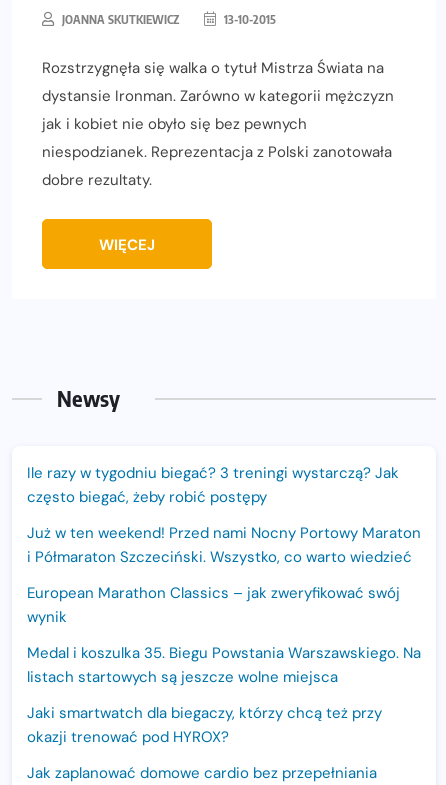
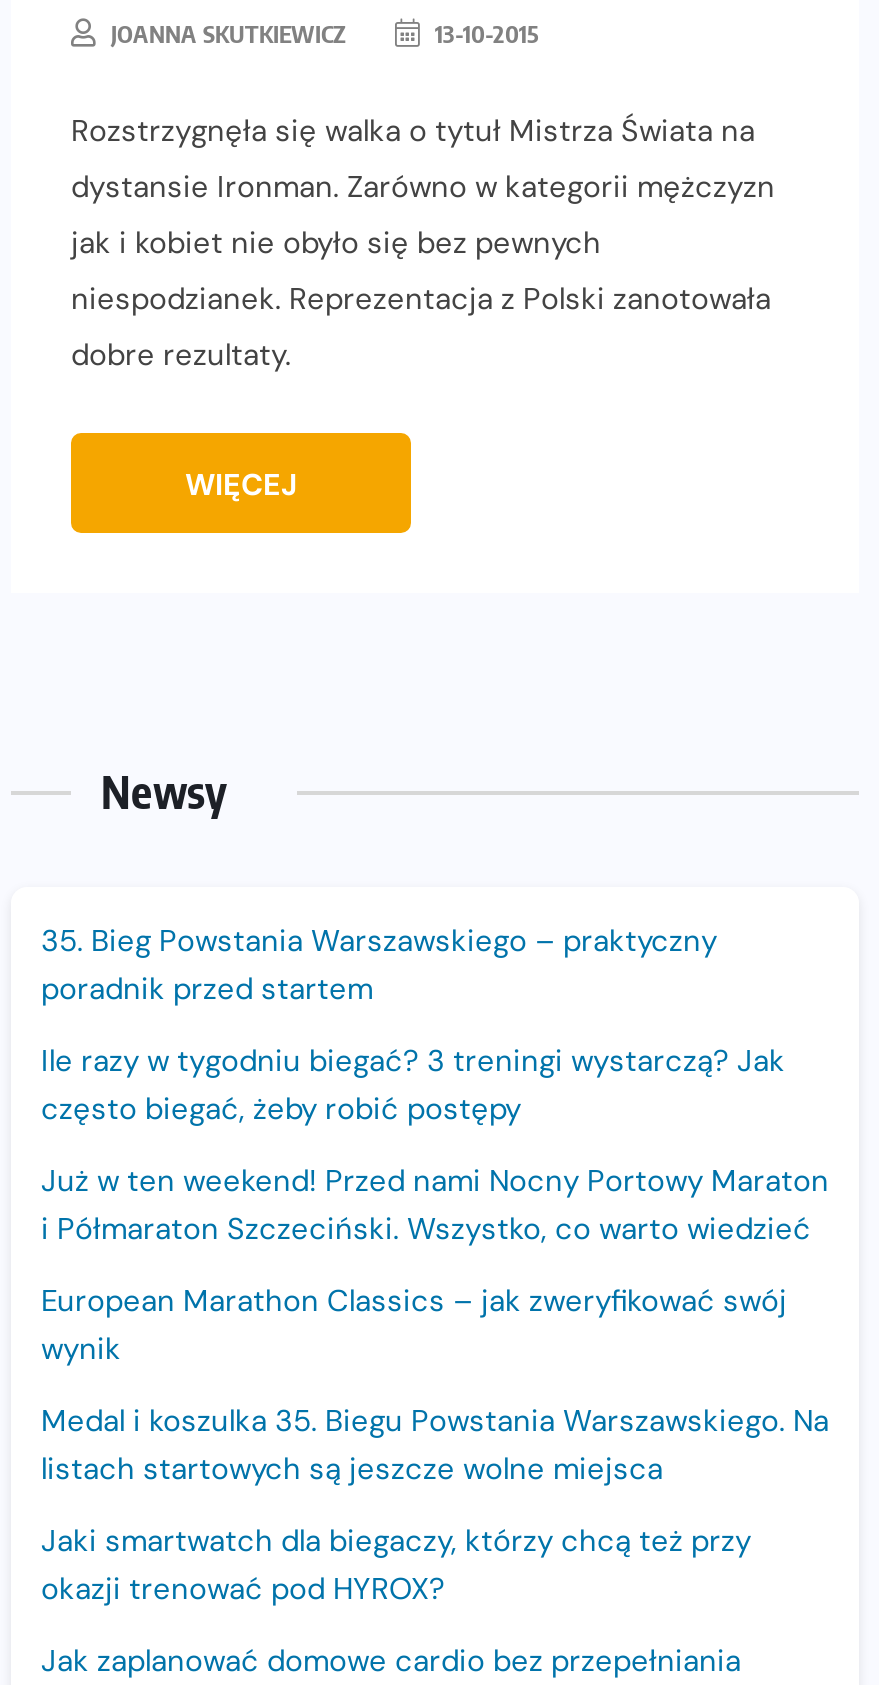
none -> [41,921,717,1009] 35. Bieg Powstania Warszawskiego – praktyczny | poradnik przed startem

